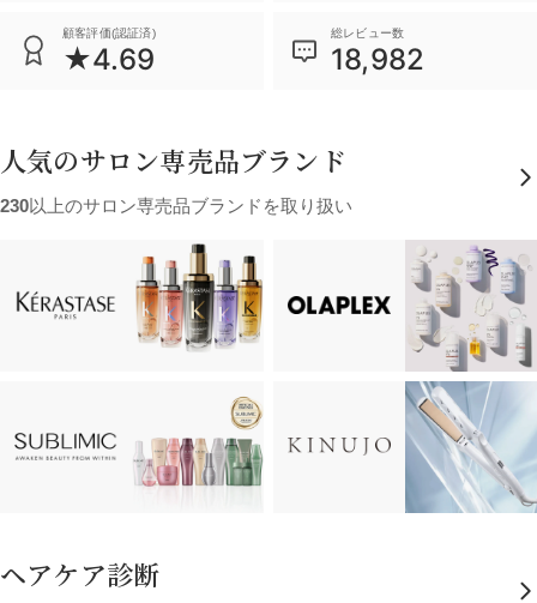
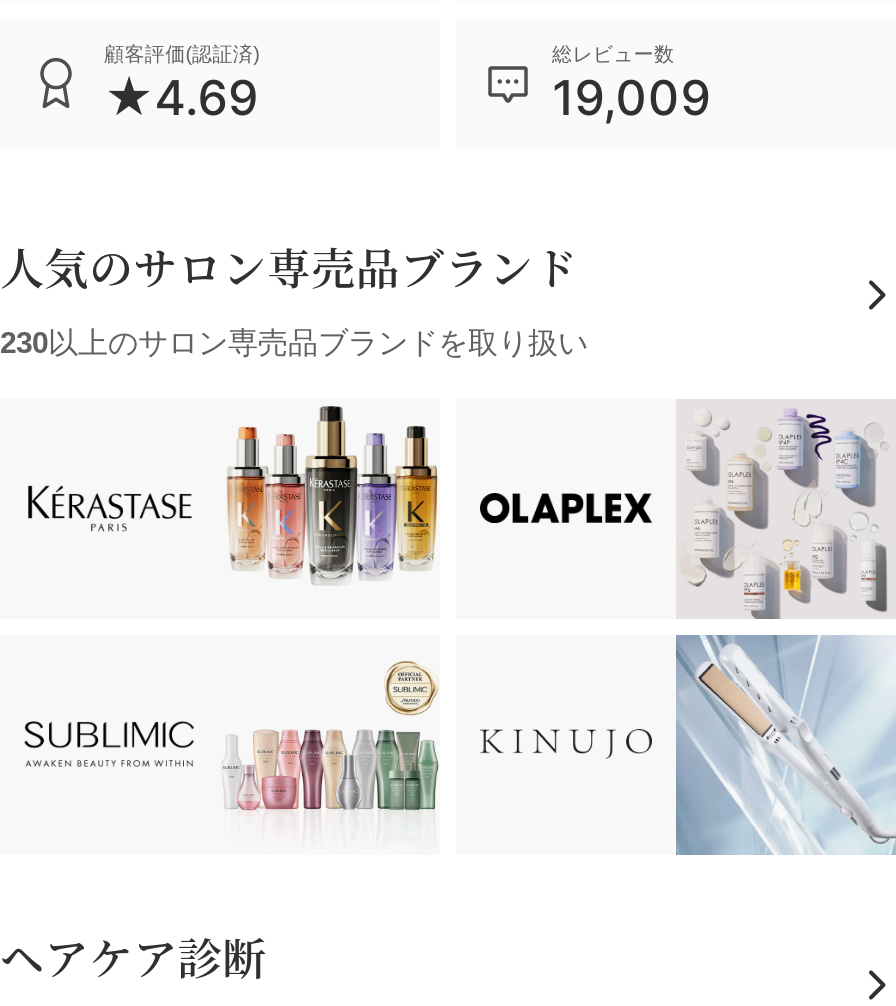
[331,41,425,76] 18,982 -> [552,68,711,126] 19,009

